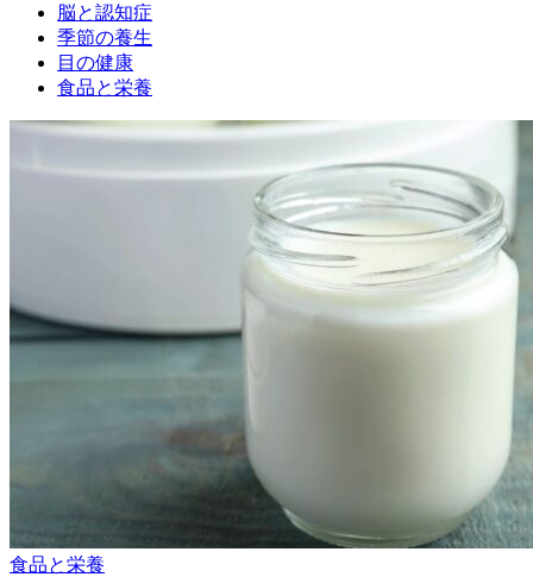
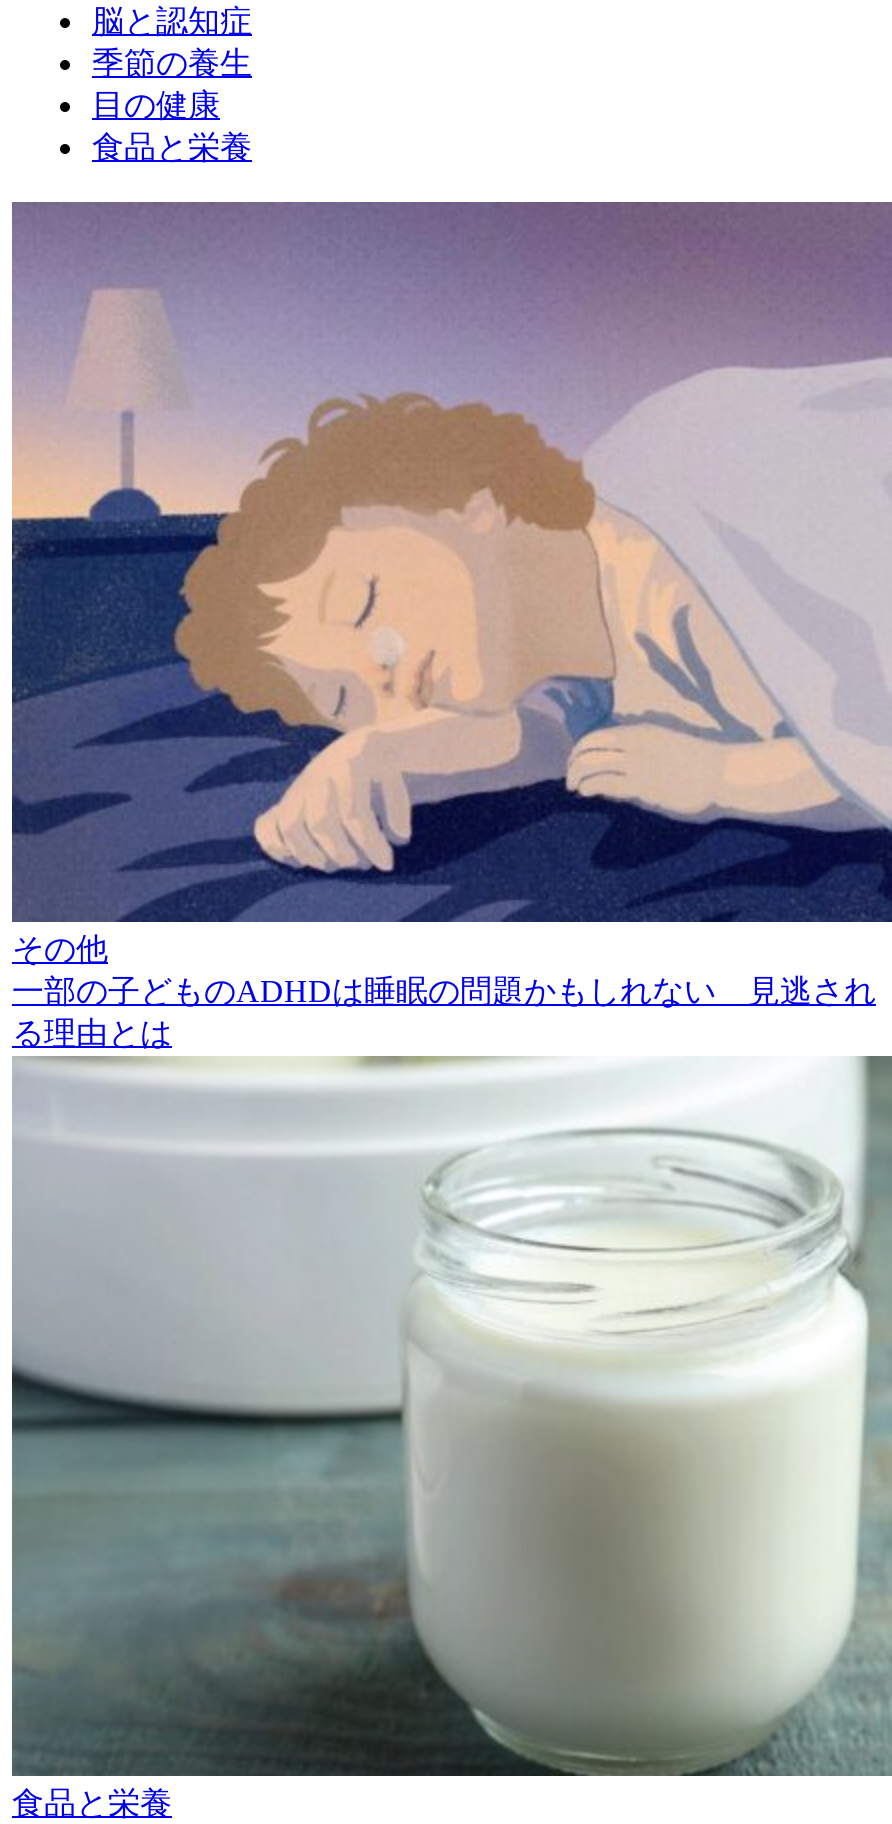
none -> [12,200,886,1049] [image] | その他 | 一部の子どものADHDは睡眠の問題かもしれない 見逃され | る理由とは

